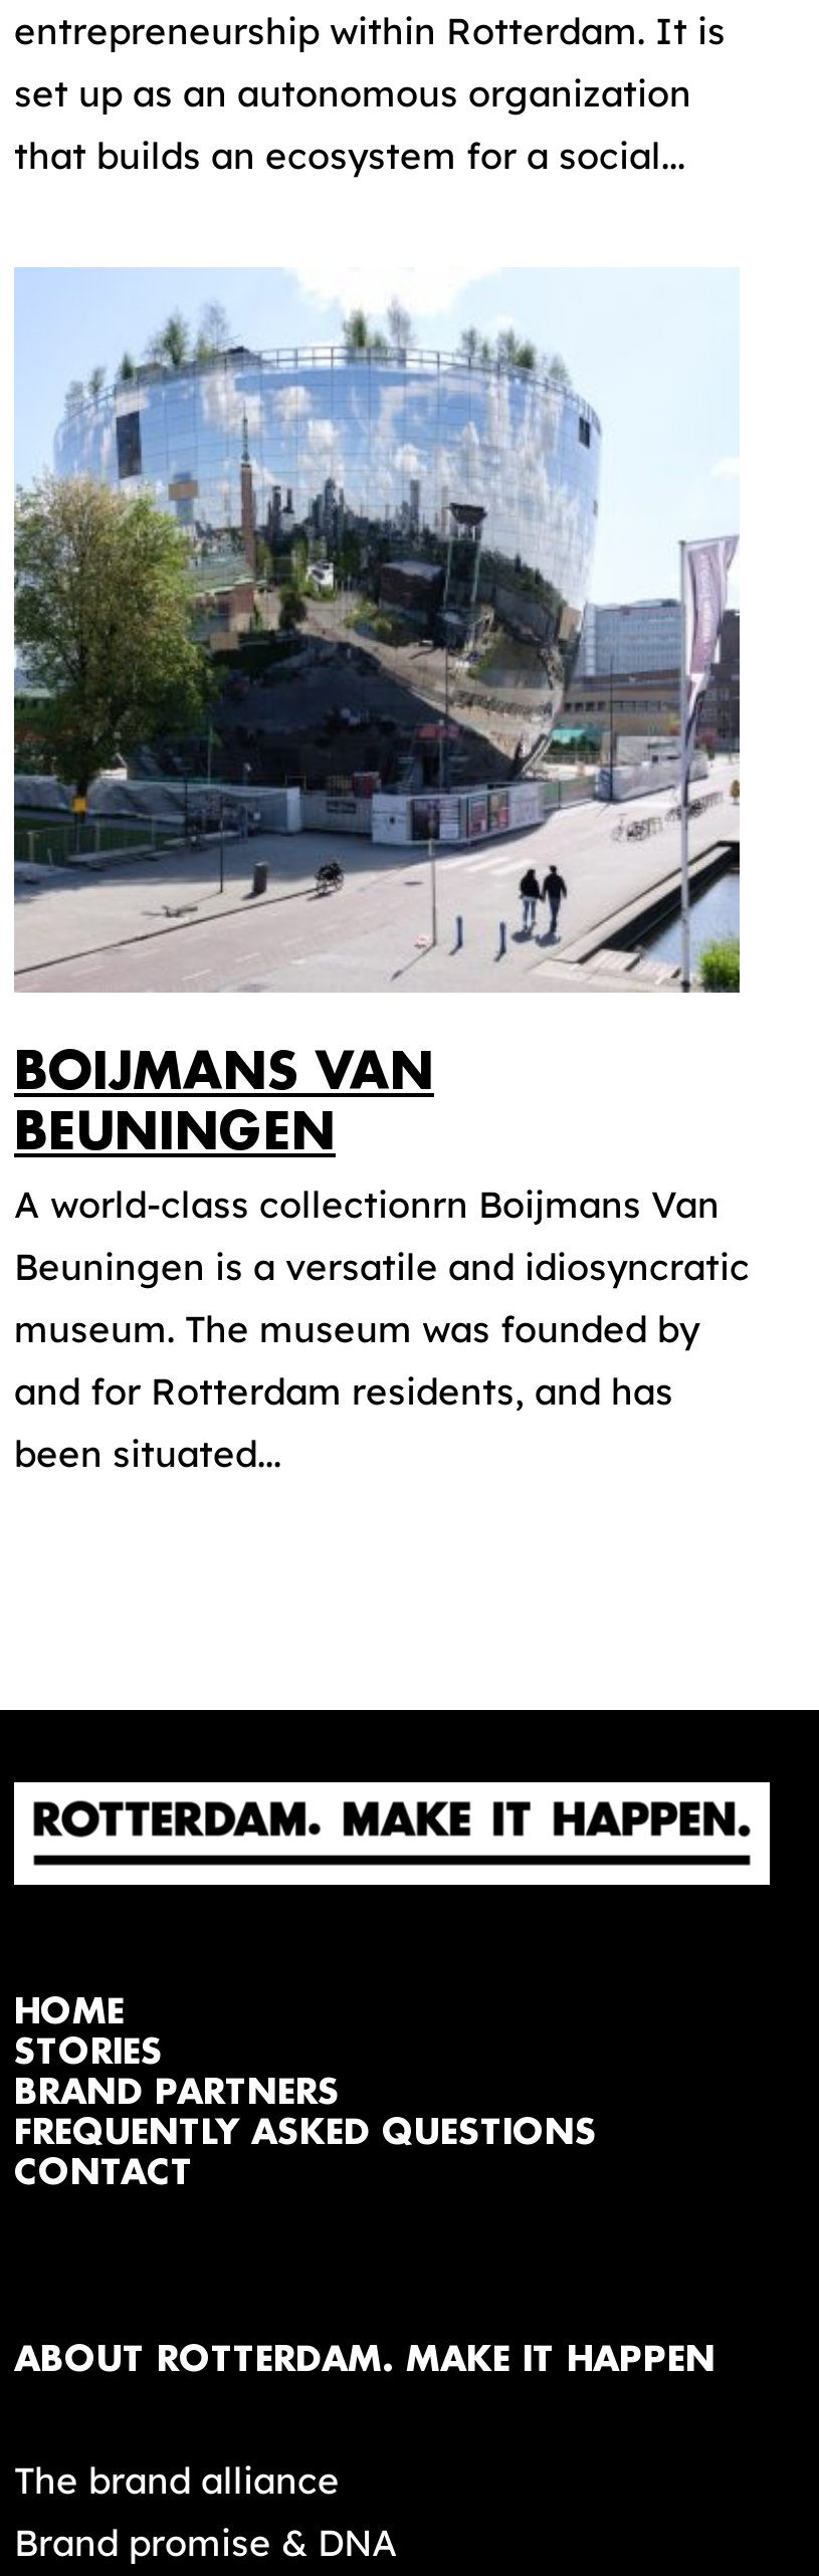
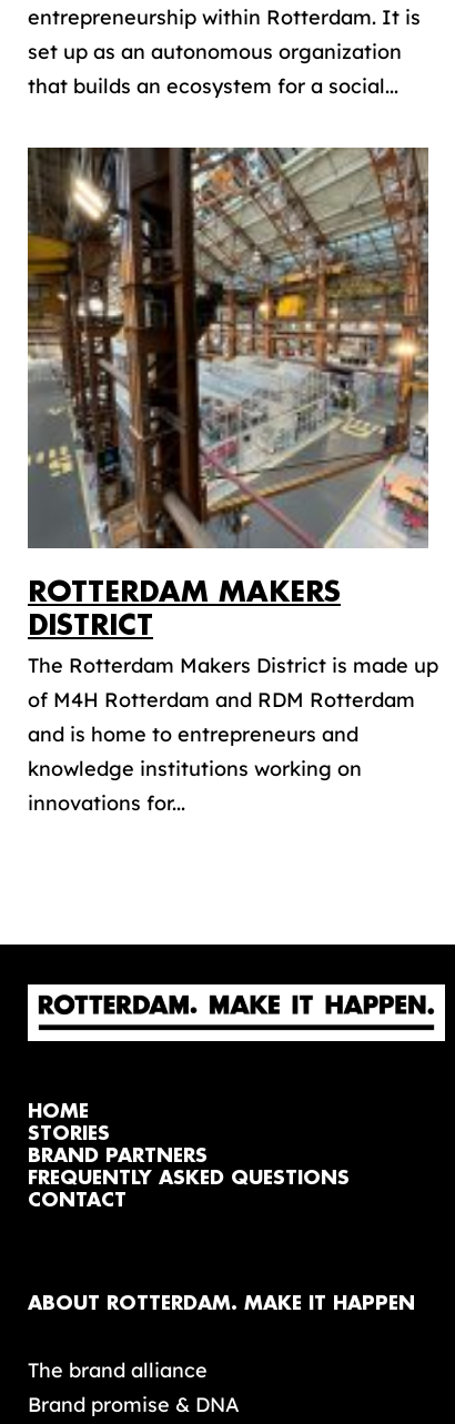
[14,267,742,1157] [image] | BOIJMANS VAN | BEUNINGEN -> [27,147,429,639] [image] | ROTTERDAM MAKERS | DISTRICT
[14,1182,750,1477] A world-class collectionrn Boijmans Van | Beuningen is a versatile and idiosyncratic | museum. The museum was founded by | and for Rotterdam residents, and has | been situated... -> [28,653,438,816] The Rotterdam Makers District is made up | of M4H Rotterdam and RDM Rotterdam | and is home to entrepreneurs and | knowledge institutions working on | innovations for...

